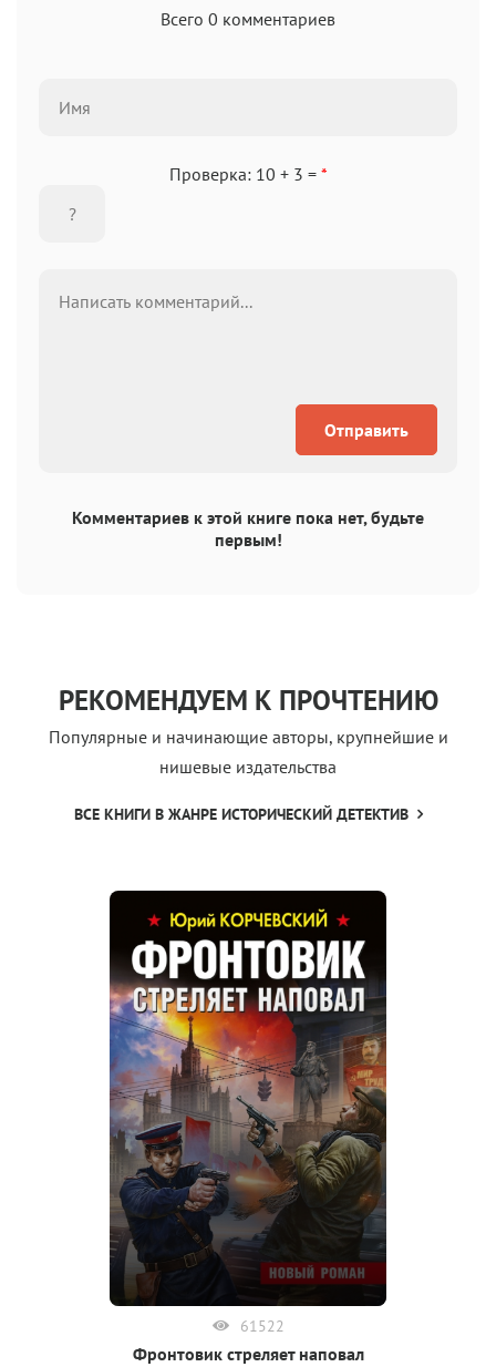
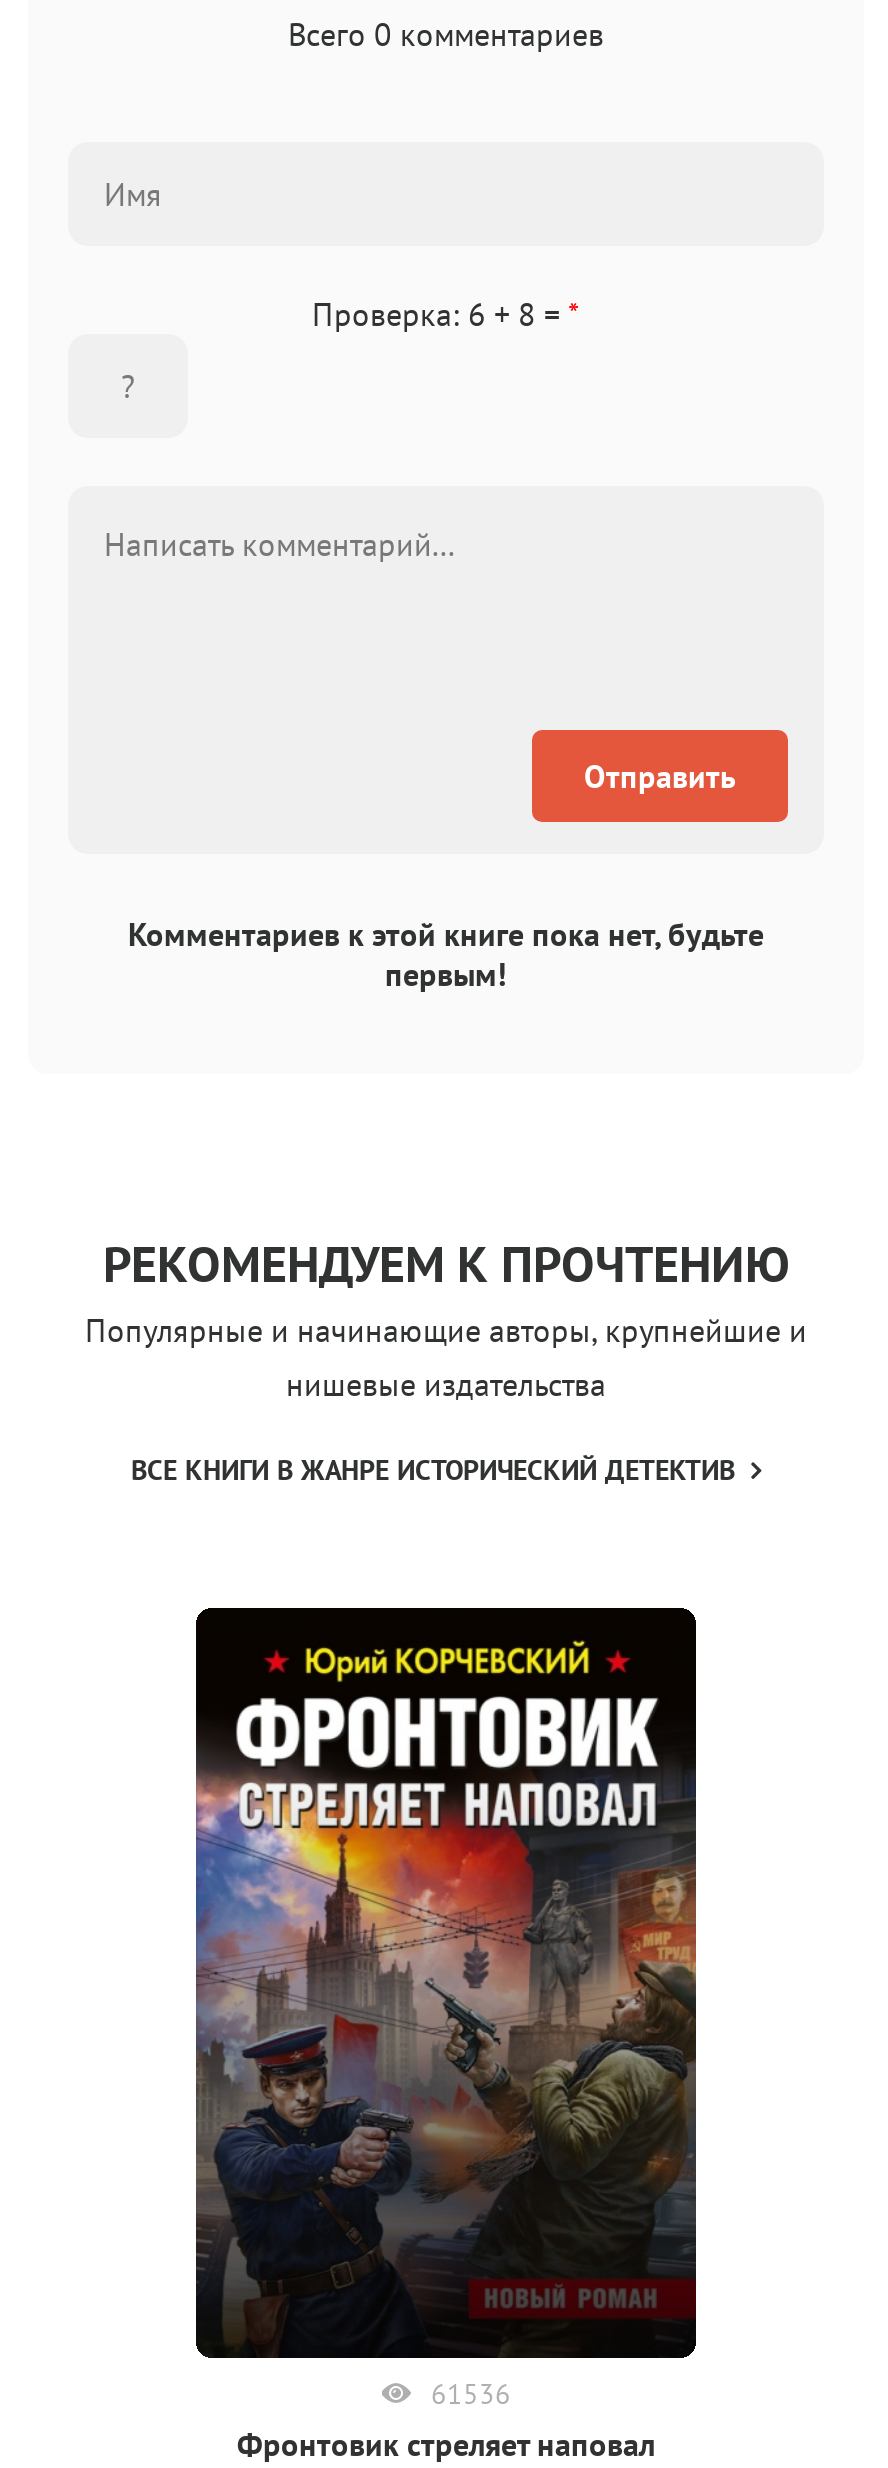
[169,162,327,185] Проверка: 10 + 3 = * -> [312,293,580,333] Проверка: 6 + 8 = *
[240,1316,284,1336] 61522 -> [431,2375,511,2411] 61536

